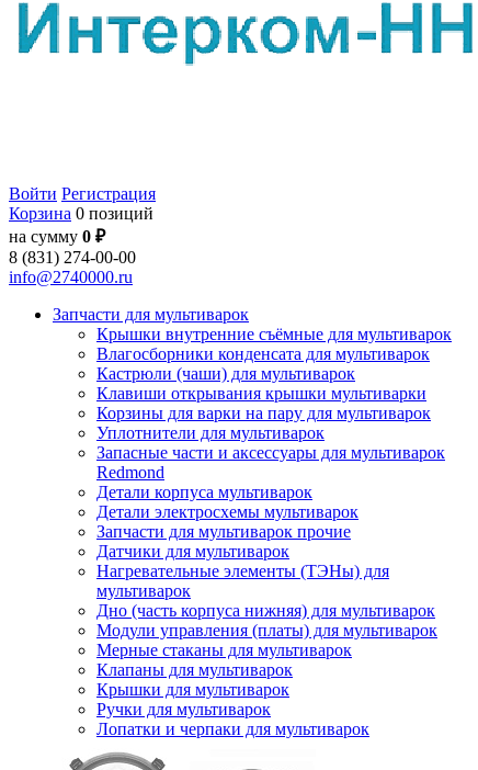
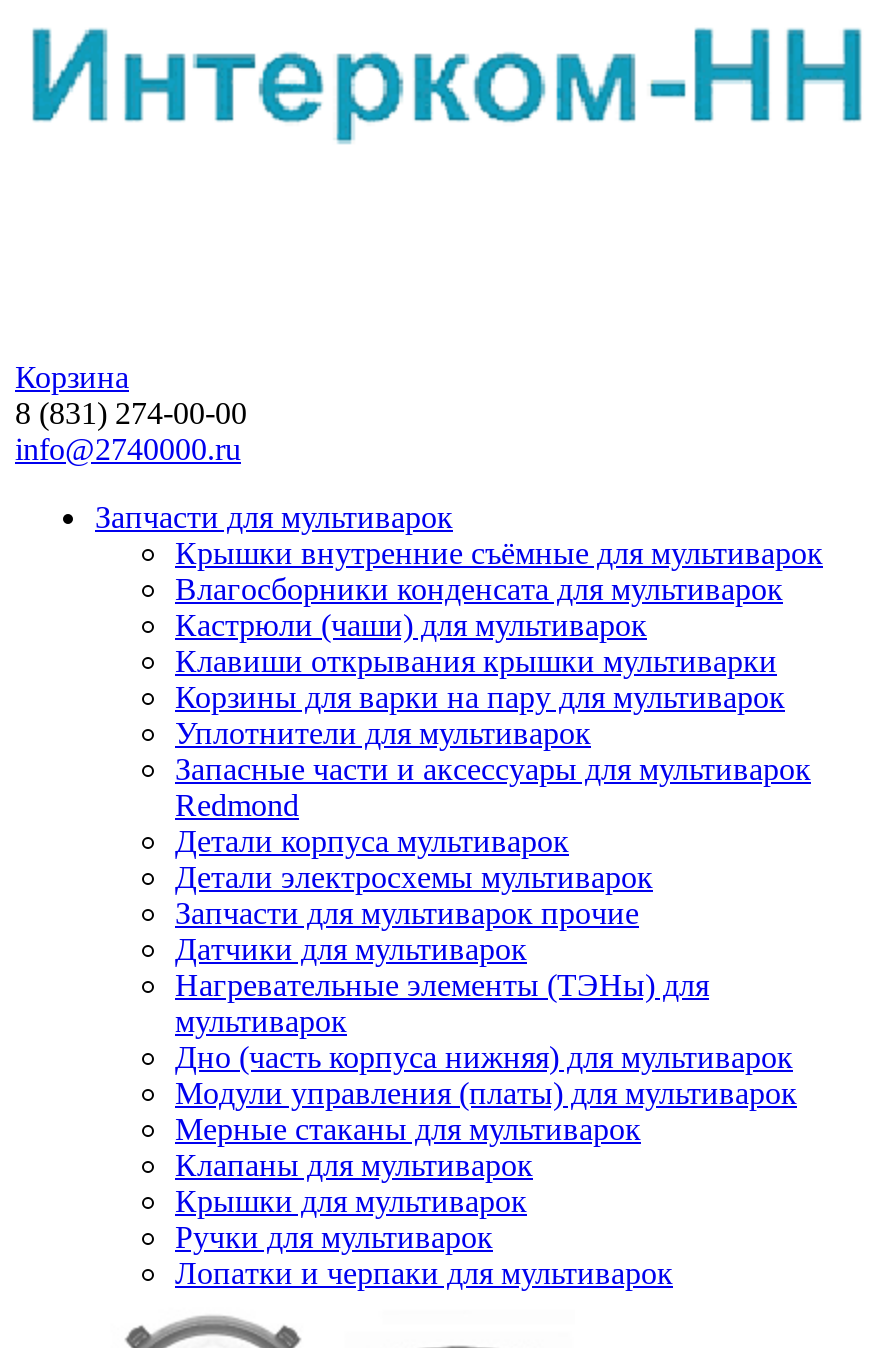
[9,184,156,246] Войти Регистрация | Корзина 0 позиций | на сумму 0 ₽ -> [15,360,129,394] Корзина

